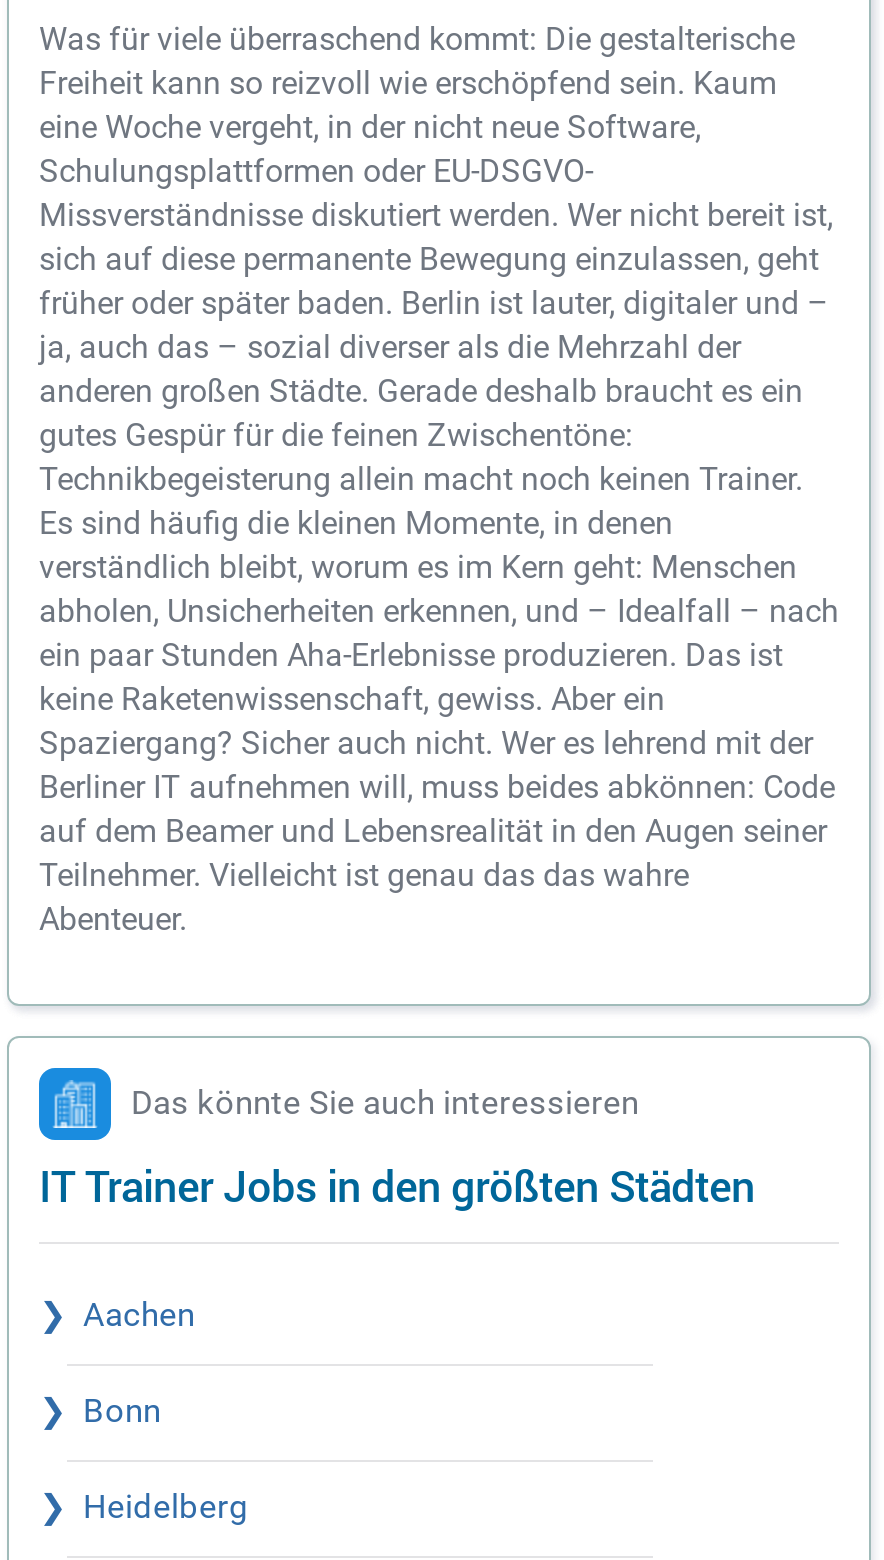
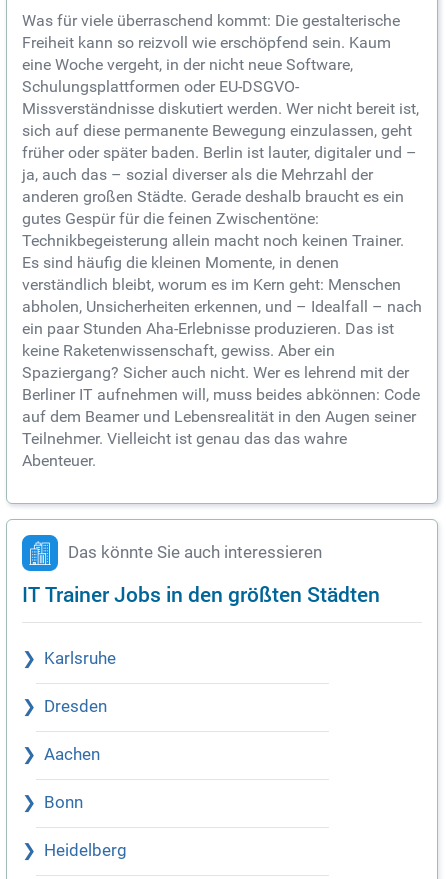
none -> [44,649,116,716] Karlsruhe | Dresden

